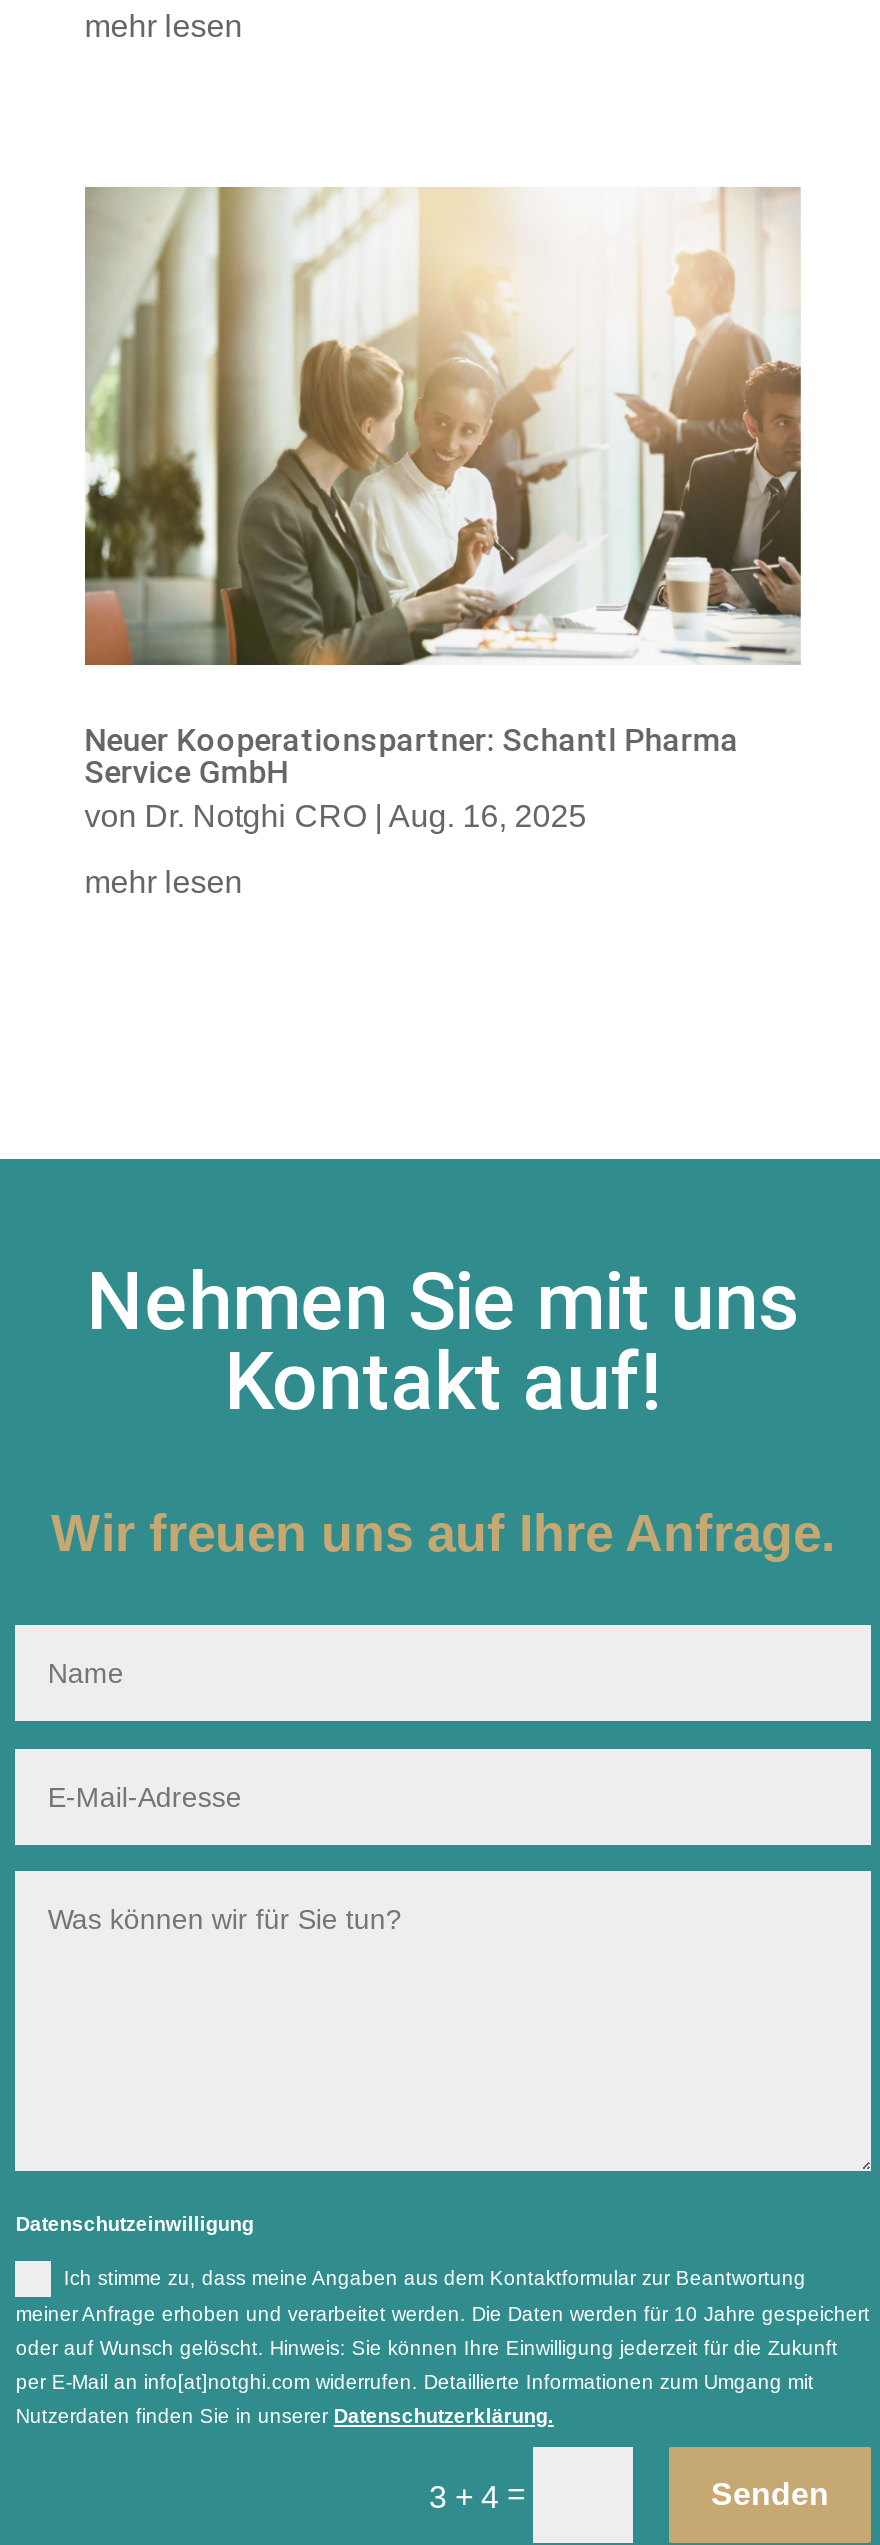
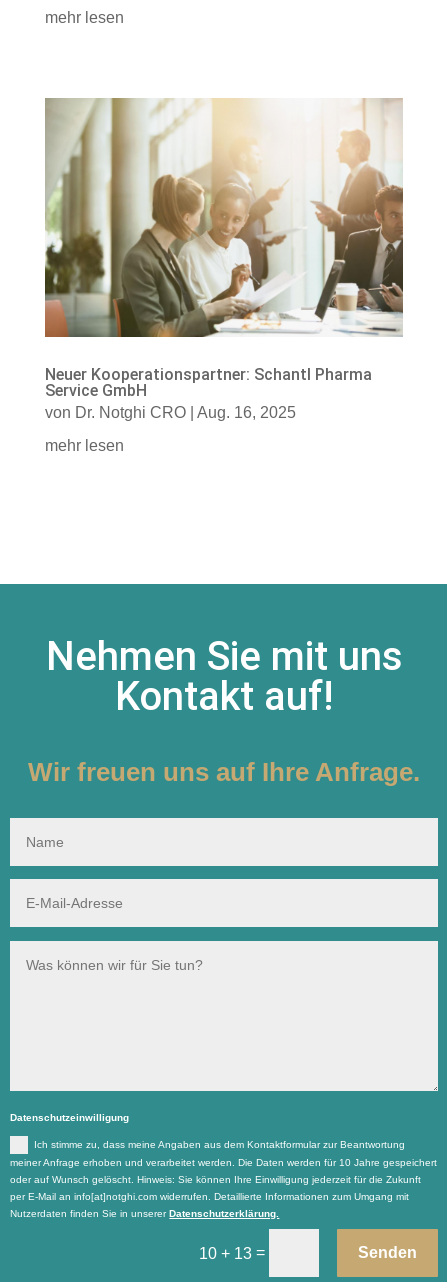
[429,2477,533,2514] 3 + 4 = -> [199,1244,269,1262] 10 + 13 =

